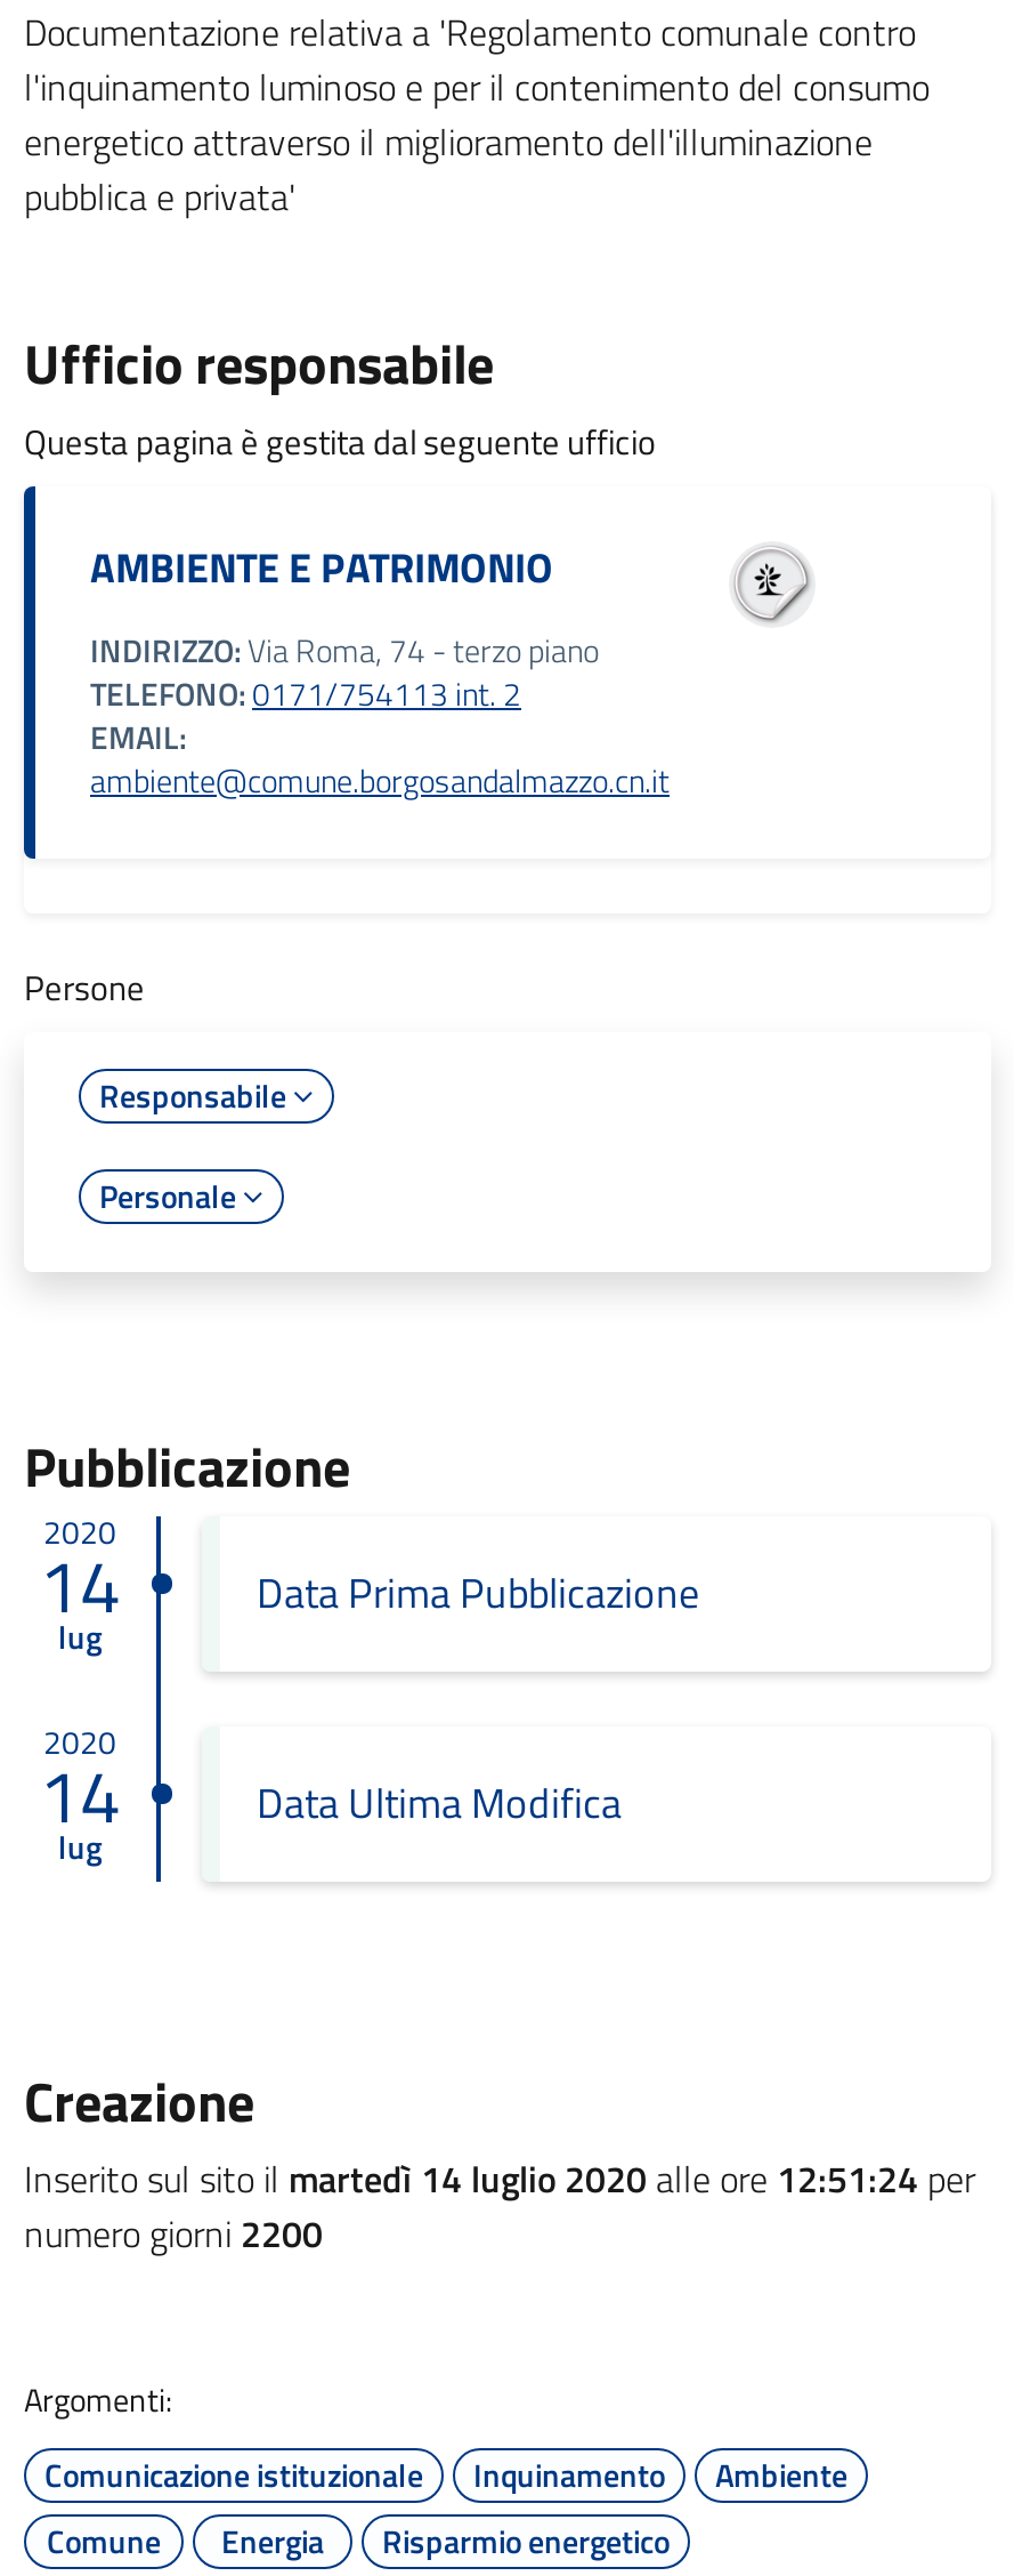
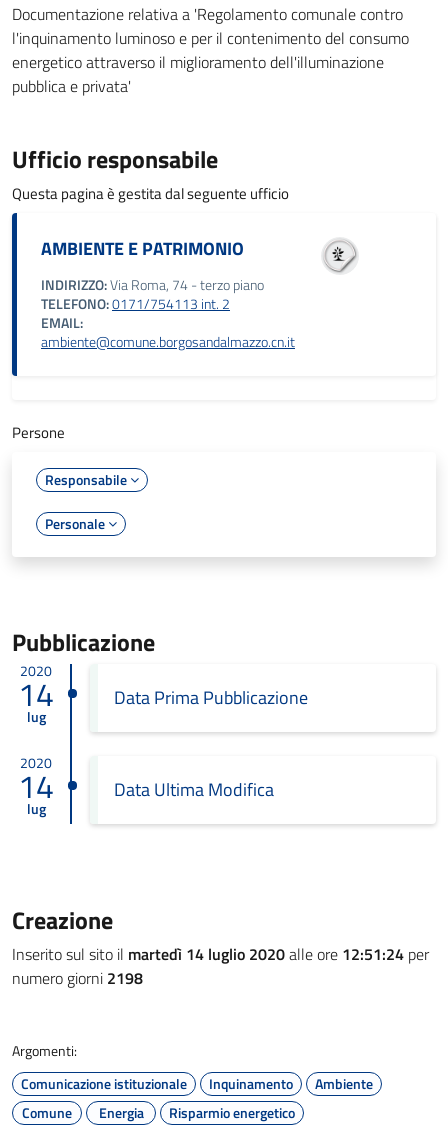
[24,2206,323,2261] numero giorni 2200 -> [12,966,143,990] numero giorni 2198

